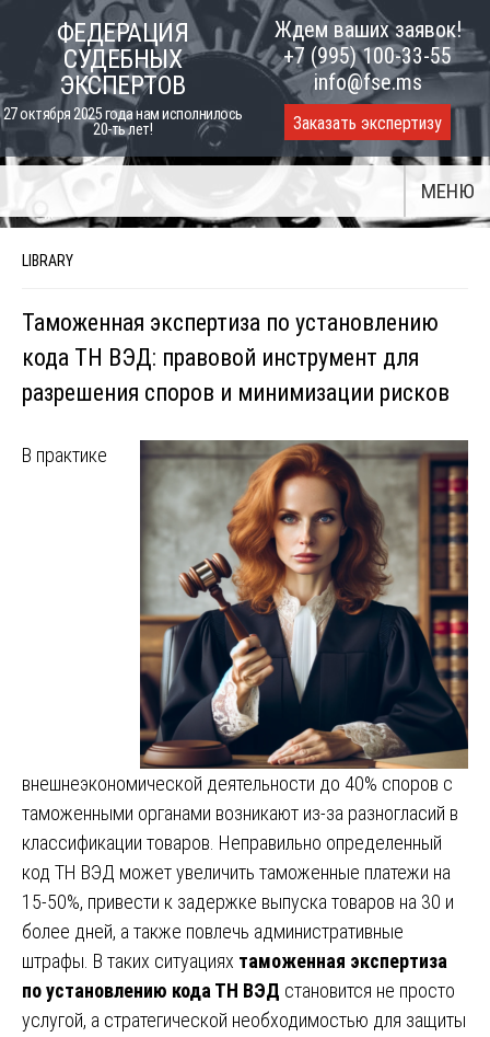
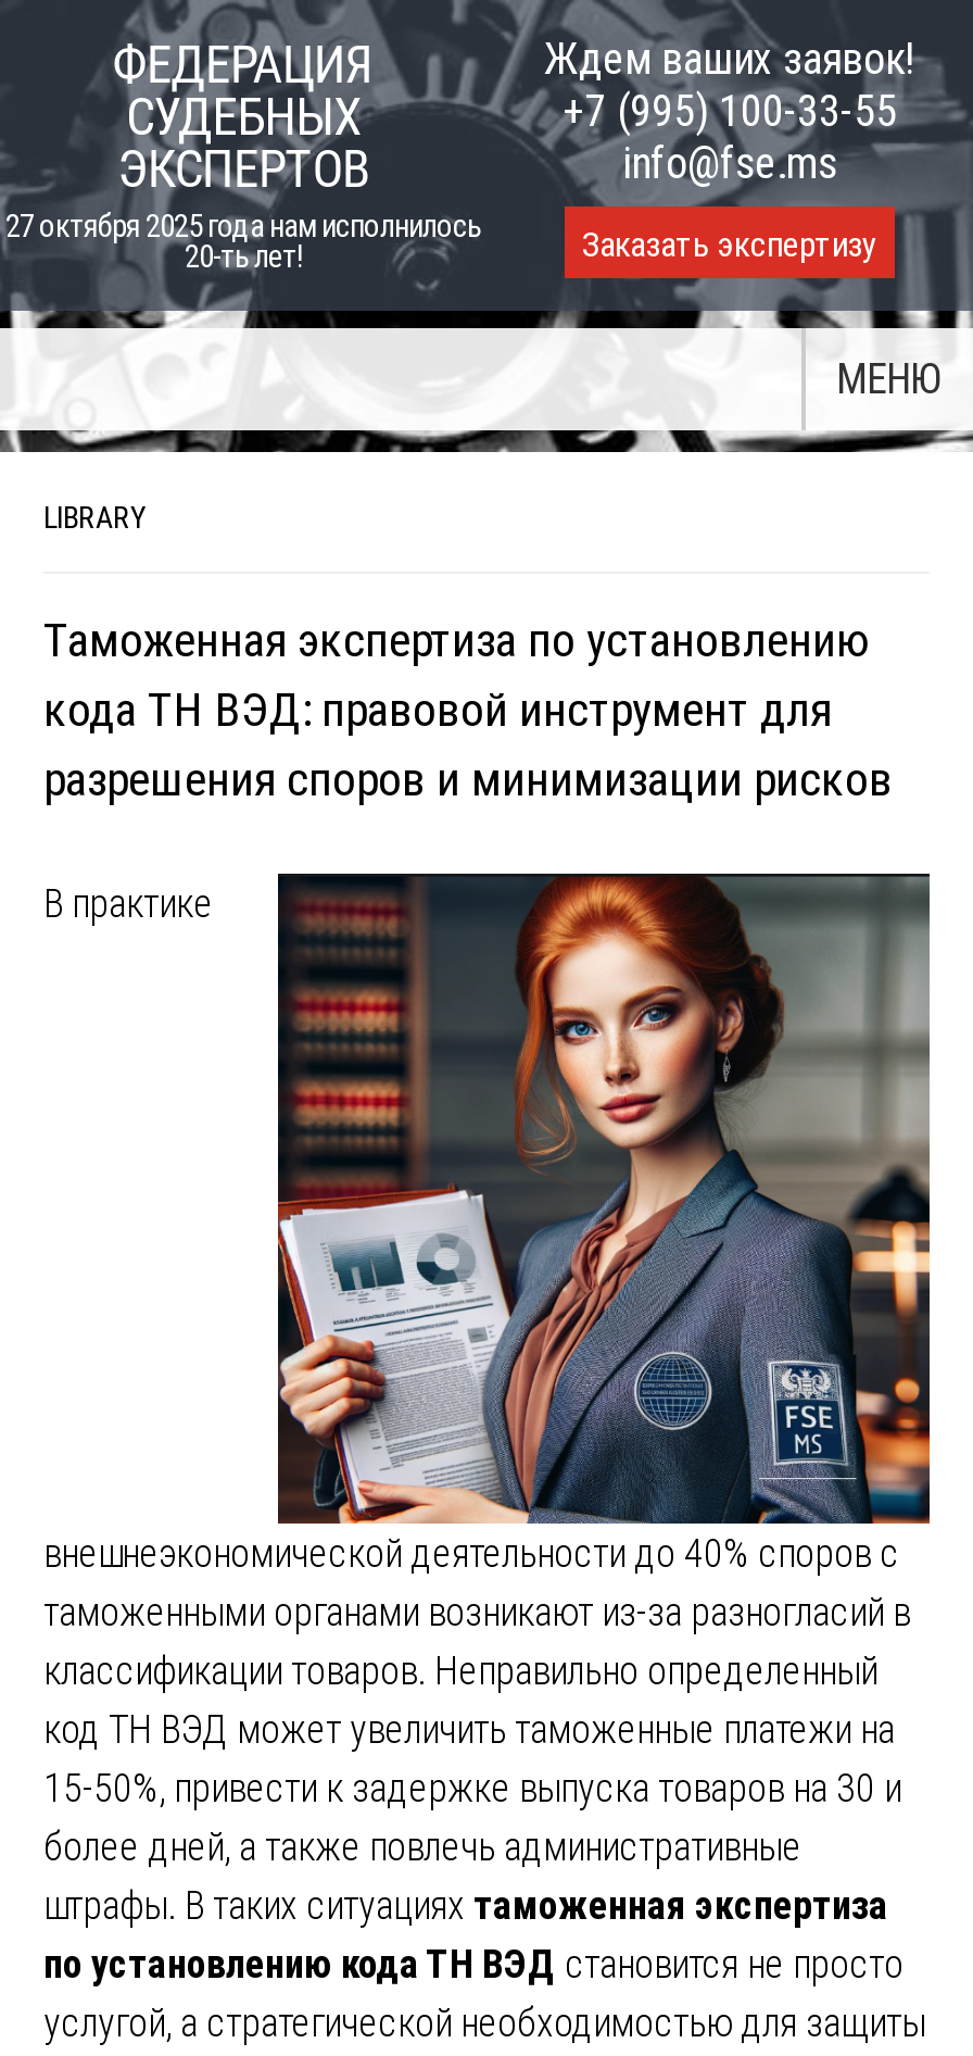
[139,440,469,769] [image] -> [276,872,932,1526] [image]

